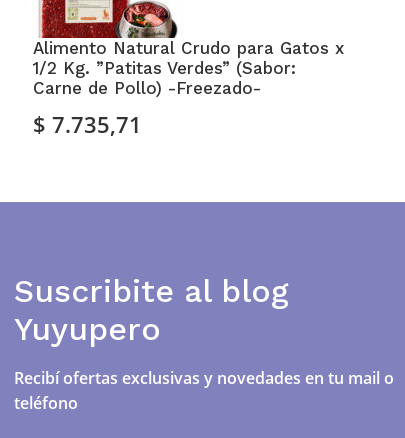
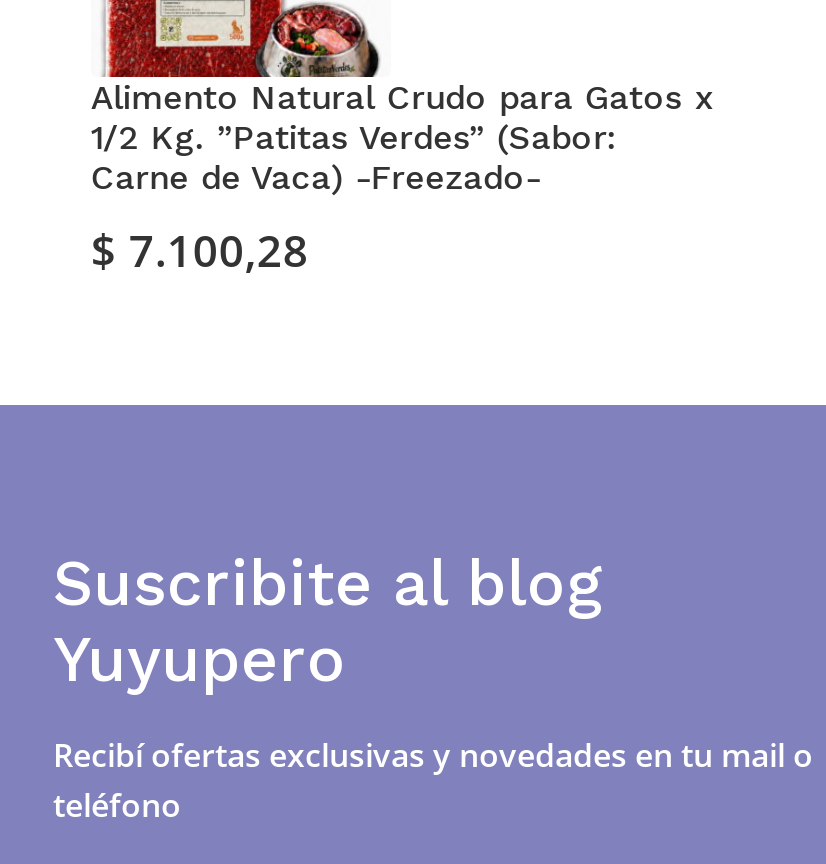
[33,78,261,98] Carne de Pollo) -Freezado- -> [91,156,541,196] Carne de Vaca) -Freezado-
[33,109,142,139] $ 7.735,71 -> [91,219,309,279] $ 7.100,28

